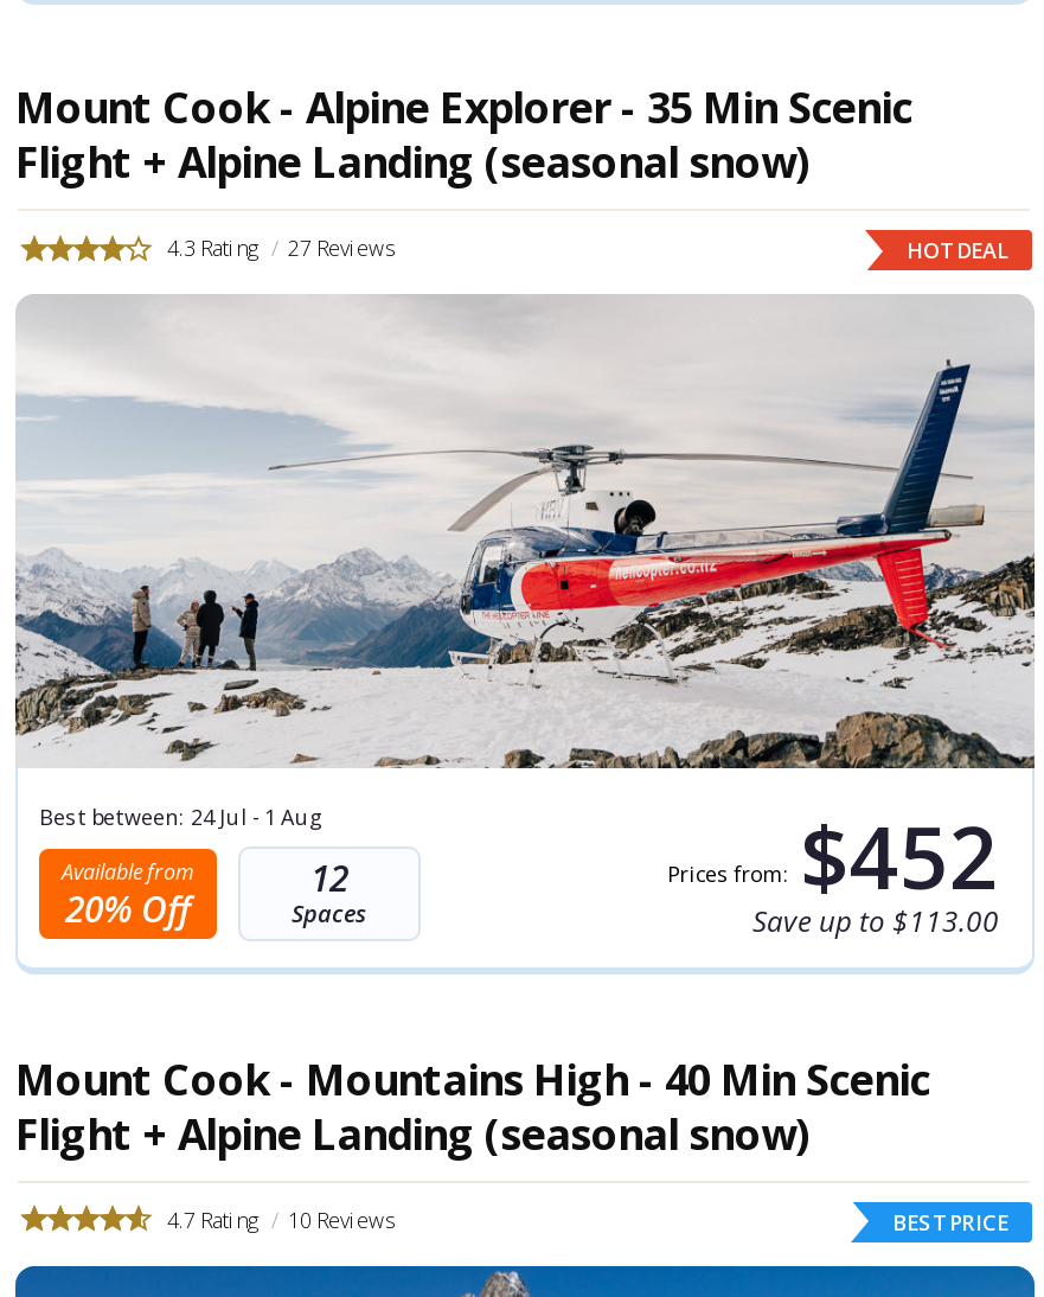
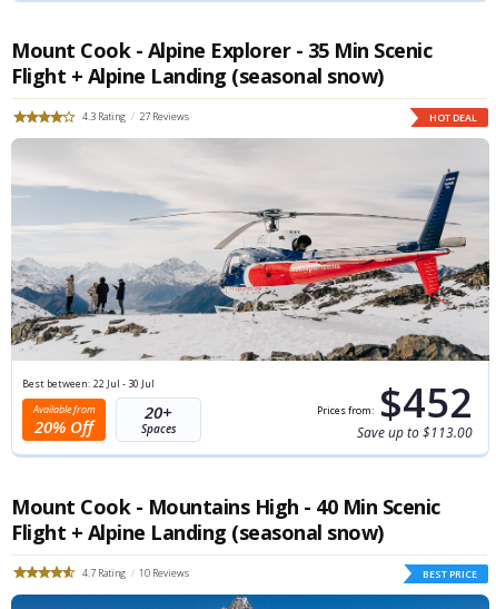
[39,802,321,833] Best between: 24 Jul - 1 Aug -> [22,377,155,391] Best between: 22 Jul - 30 Jul
[310,854,348,902] 12 -> [145,401,172,423] 20+

